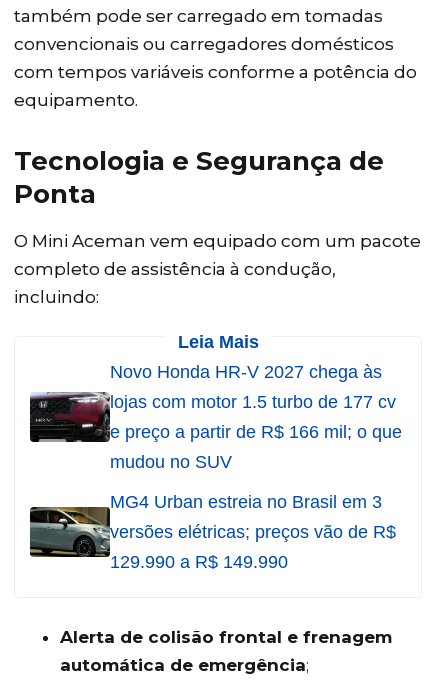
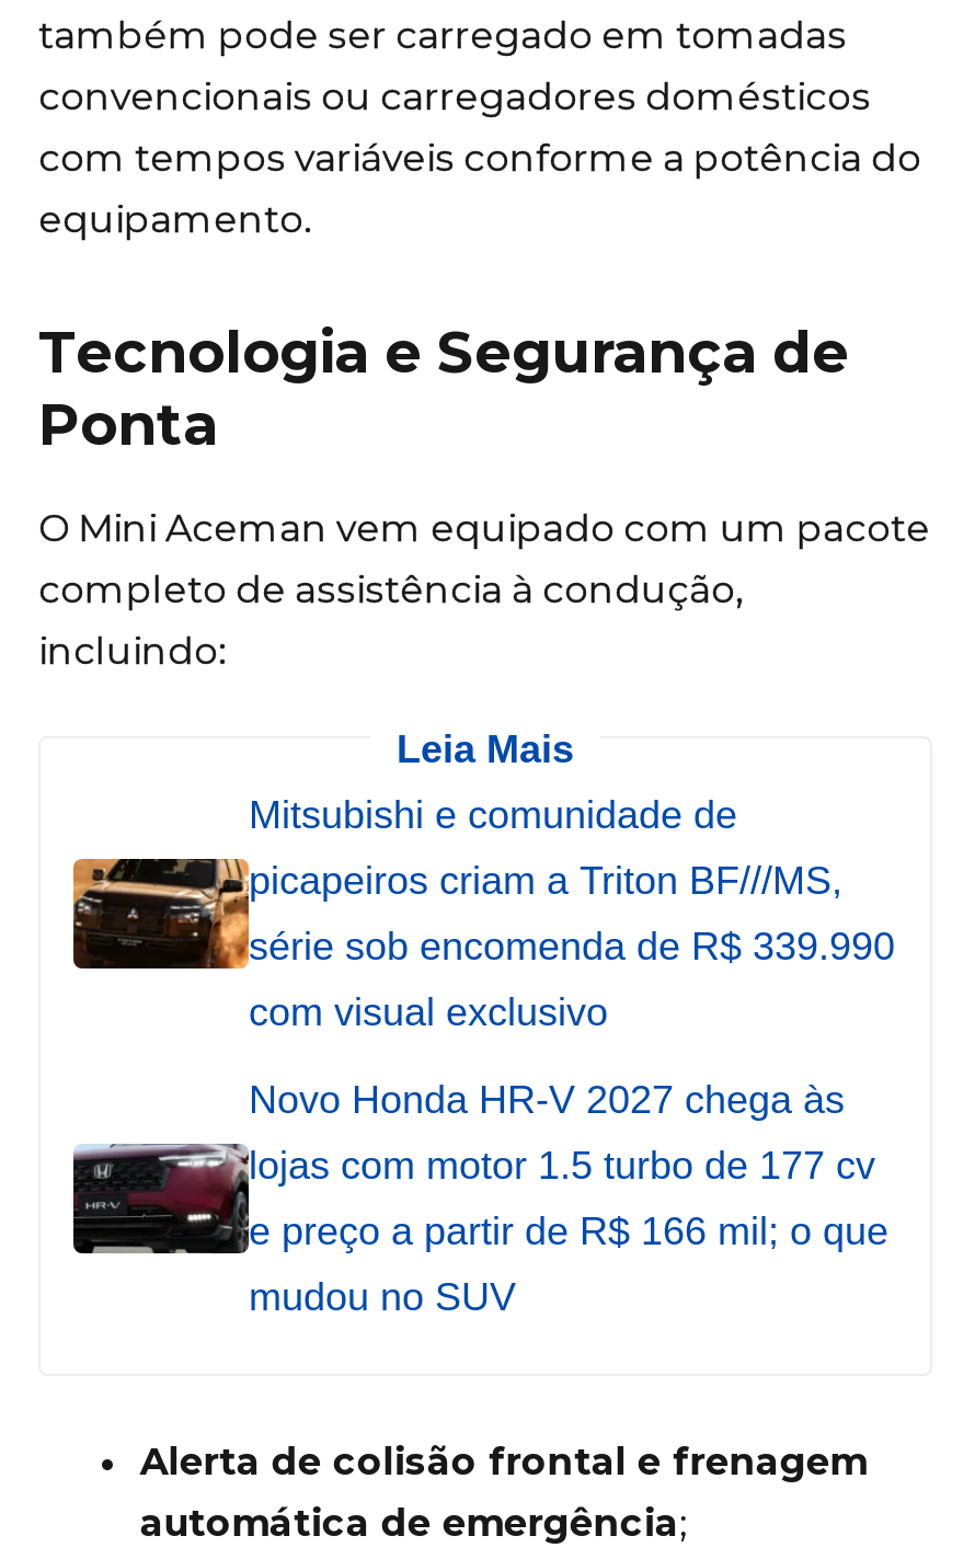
none -> [71,792,895,1033] [image] | Mitsubishi e comunidade de | picapeiros criam a Triton BF///MS, | série sob encomenda de R$ 339.990 | com visual exclusivo
moved [29,361,402,471] -> [71,1077,888,1318]: [image] | Novo Honda HR-V 2027 chega às | lojas com motor 1.5 turbo de 177 cv | e preço a partir de R$ 166 mil; o que | mudou no SUV
[29,491,396,571] [image] | MG4 Urban estreia no Brasil em 3 | versões elétricas; preços vão de R$ | 129.990 a R$ 149.990 -> none

